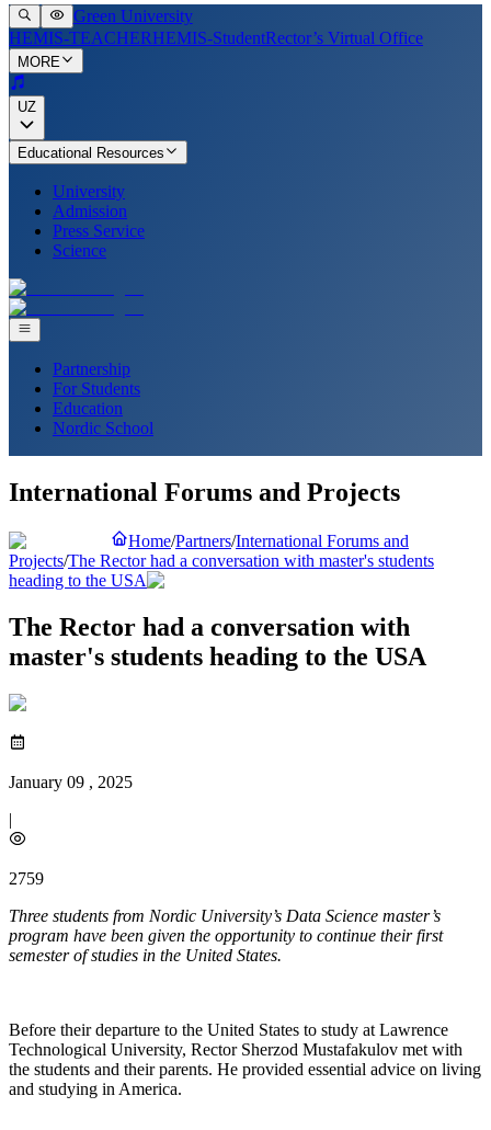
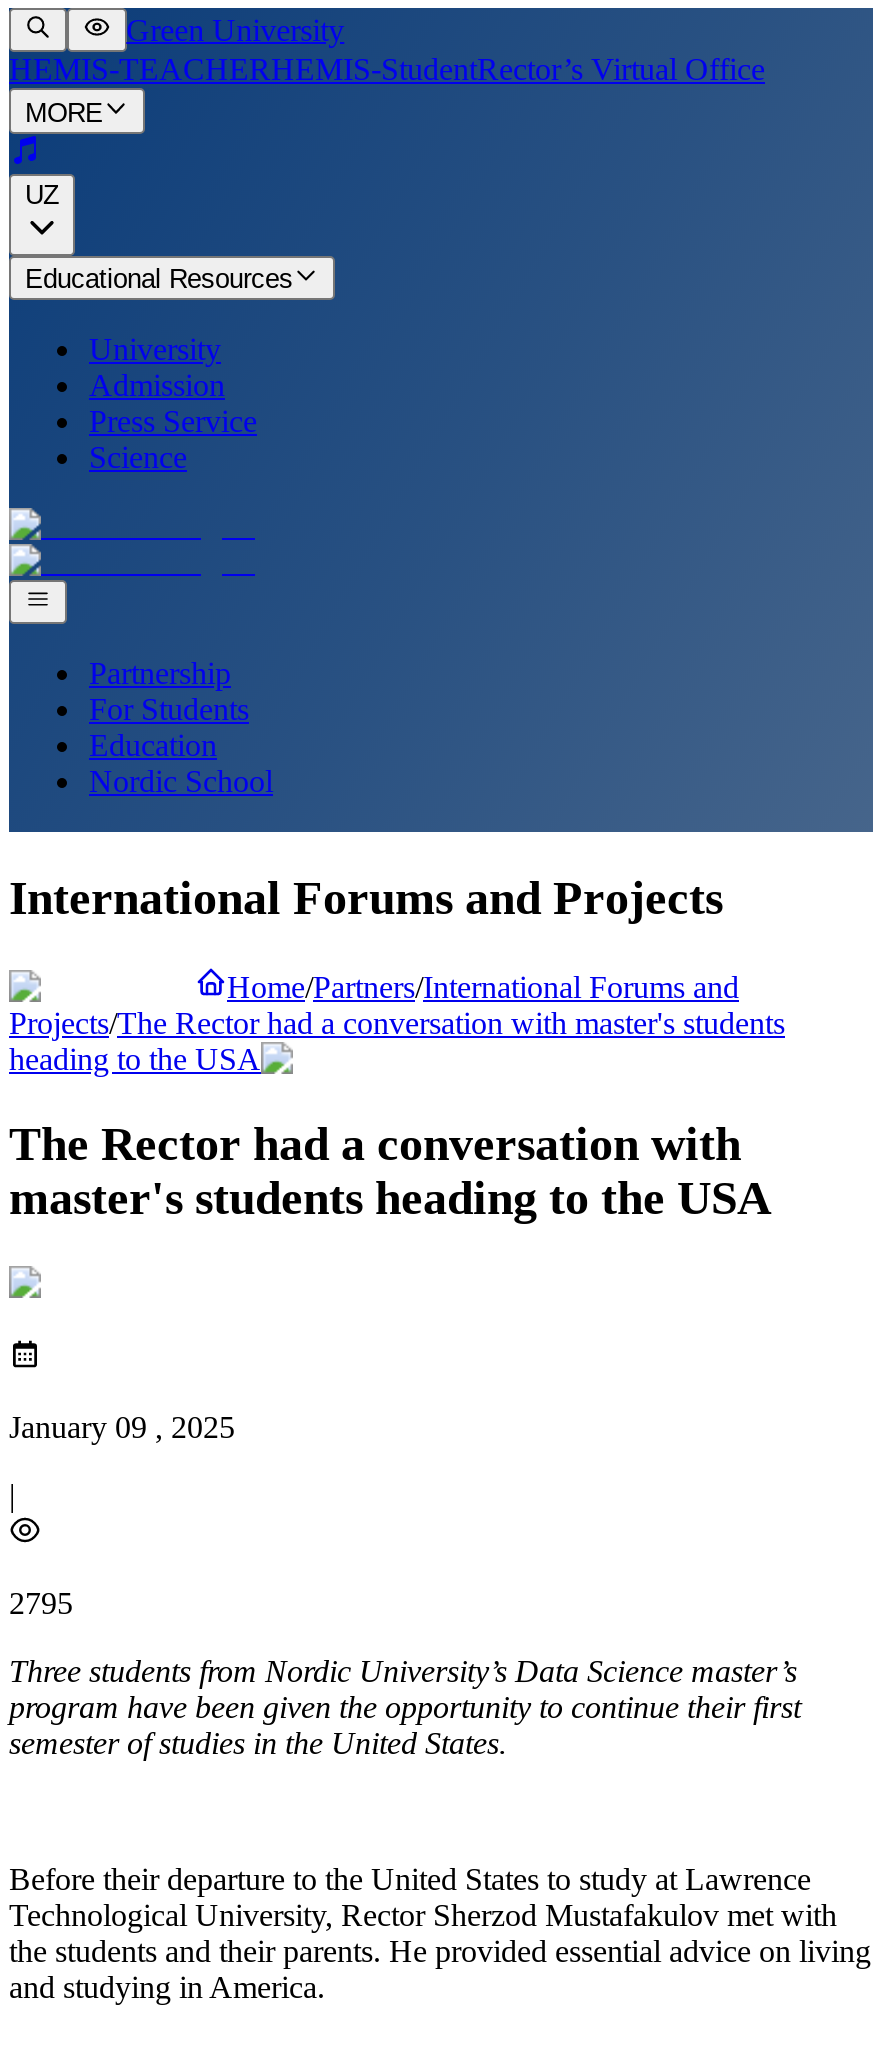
[9,869,44,888] 2759 -> [9,1586,73,1620] 2795

